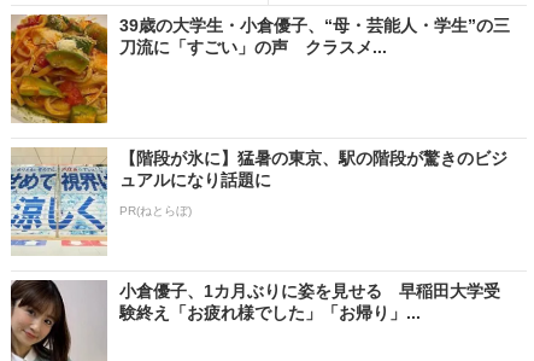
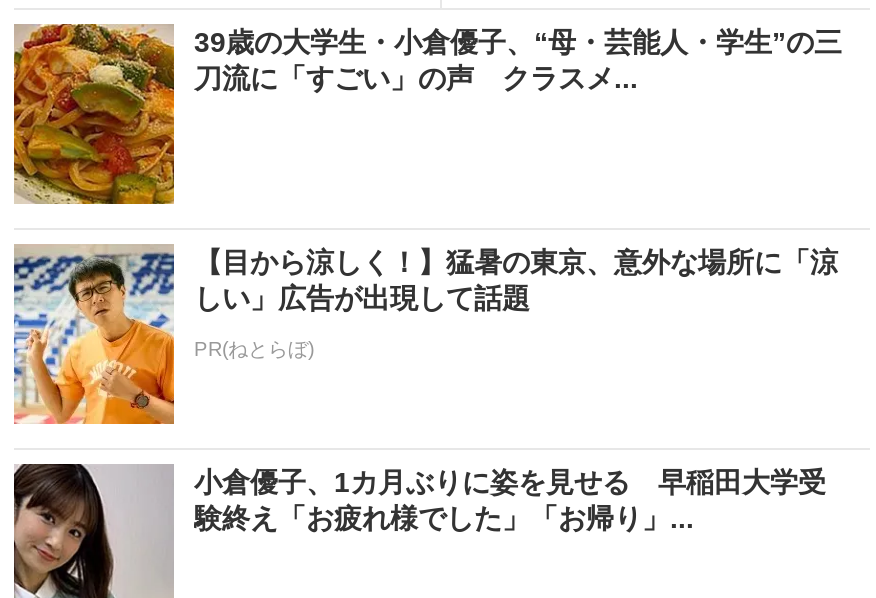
[11,148,507,256] [image] | 【階段が氷に】猛暑の東京、駅の階段が驚きのビジ | ュアルになり話題に -> [14,246,838,426] [image] | 【目から涼しく！】猛暑の東京、意外な場所に「涼 | しい」広告が出現して話題

